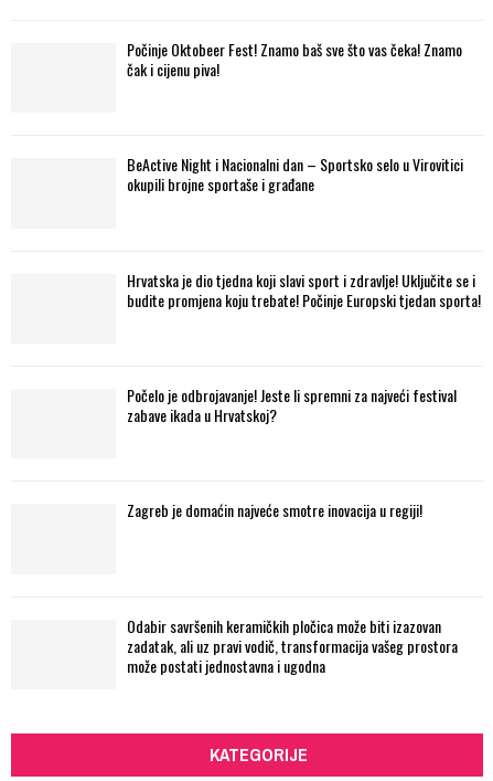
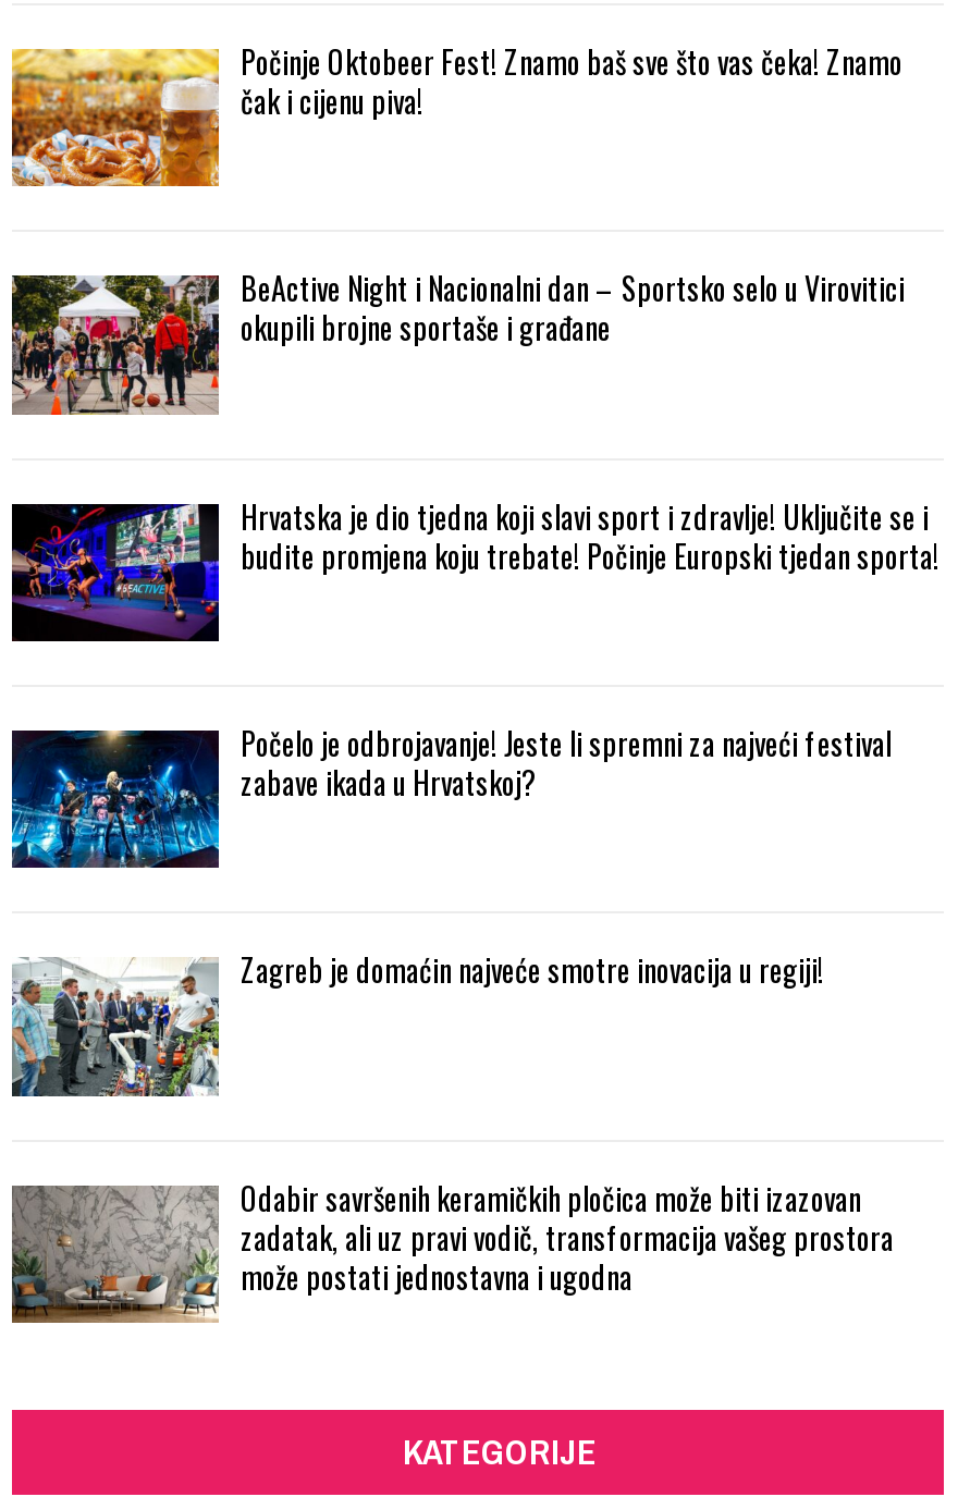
none -> [10,47,221,188] [image]
none -> [10,273,221,417] [image]
none -> [10,502,221,643] [image]
none -> [10,728,221,870] [image]
none -> [10,957,221,1099] [image]
none -> [10,1183,221,1325] [image]

